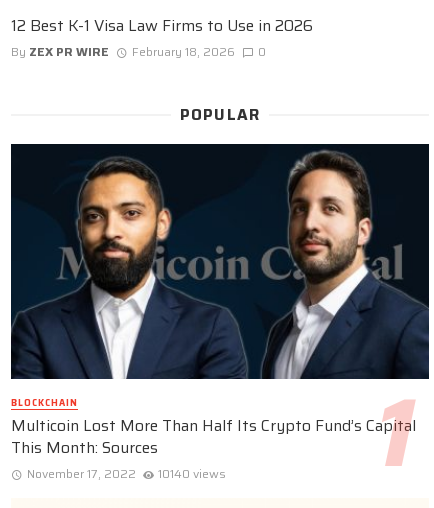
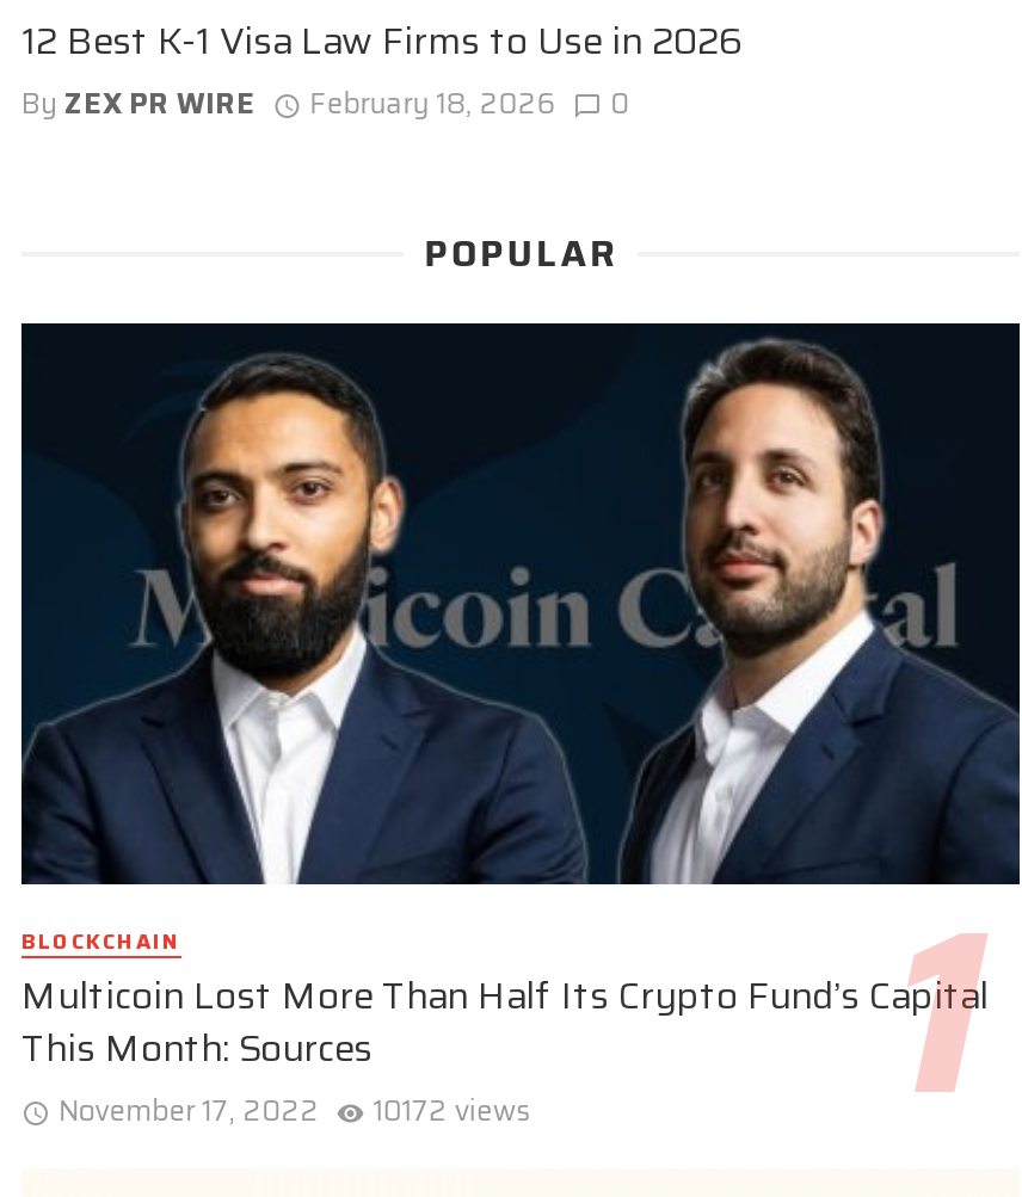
[27,464,226,483] November 17, 2022 10140 views -> [59,1088,533,1133] November 17, 2022 10172 views

